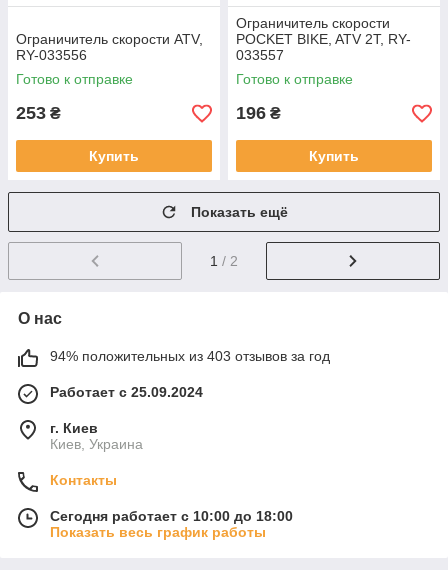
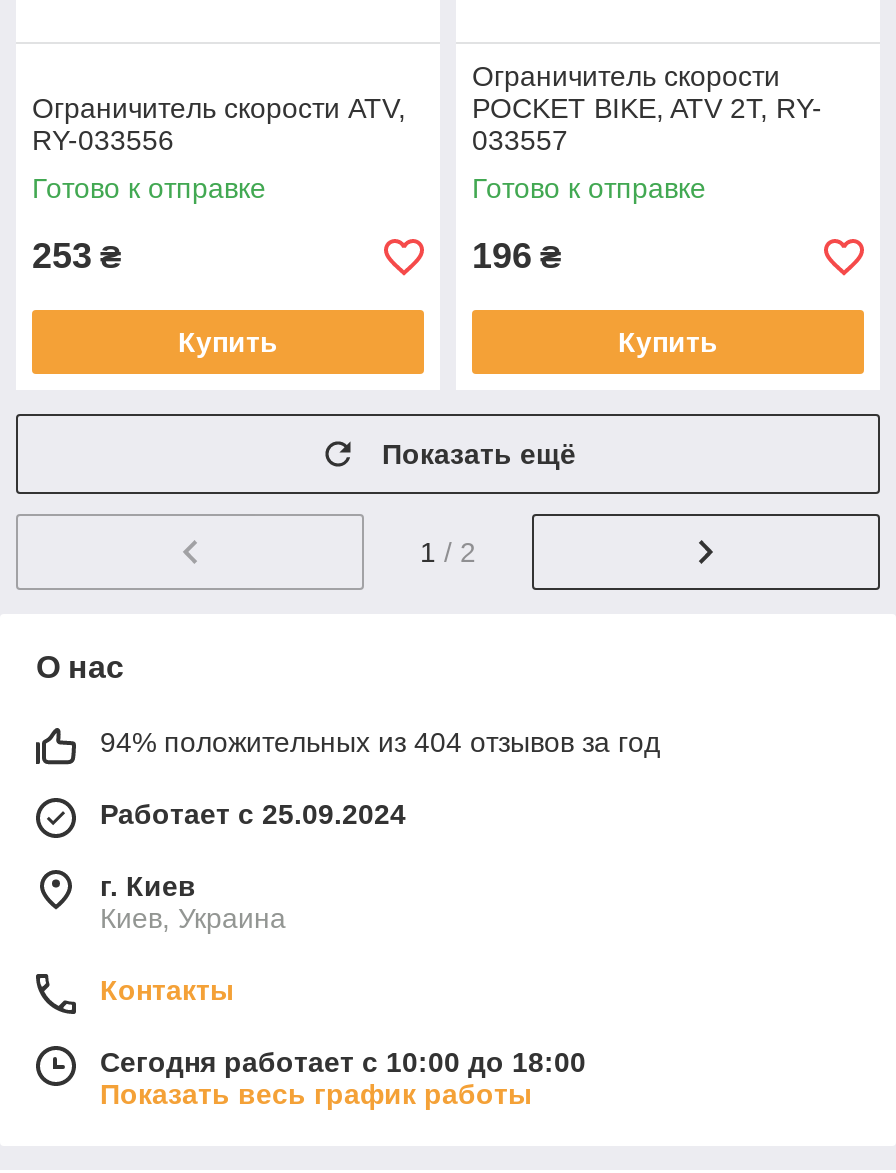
[50,348,330,364] 94% положительных из 403 отзывов за год -> [100,726,660,758] 94% положительных из 404 отзывов за год

